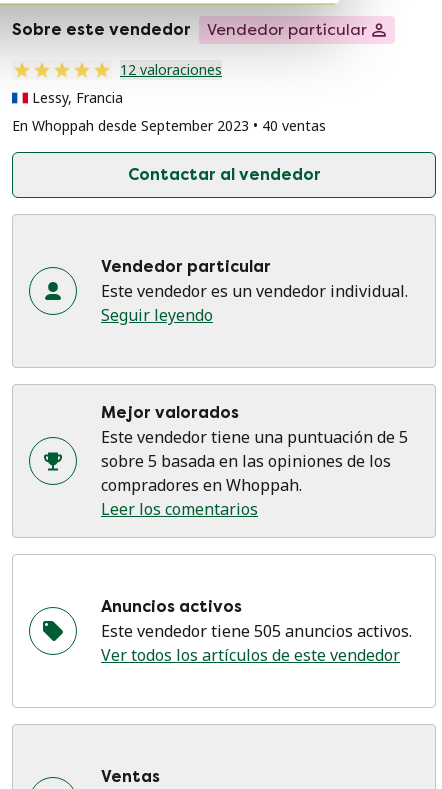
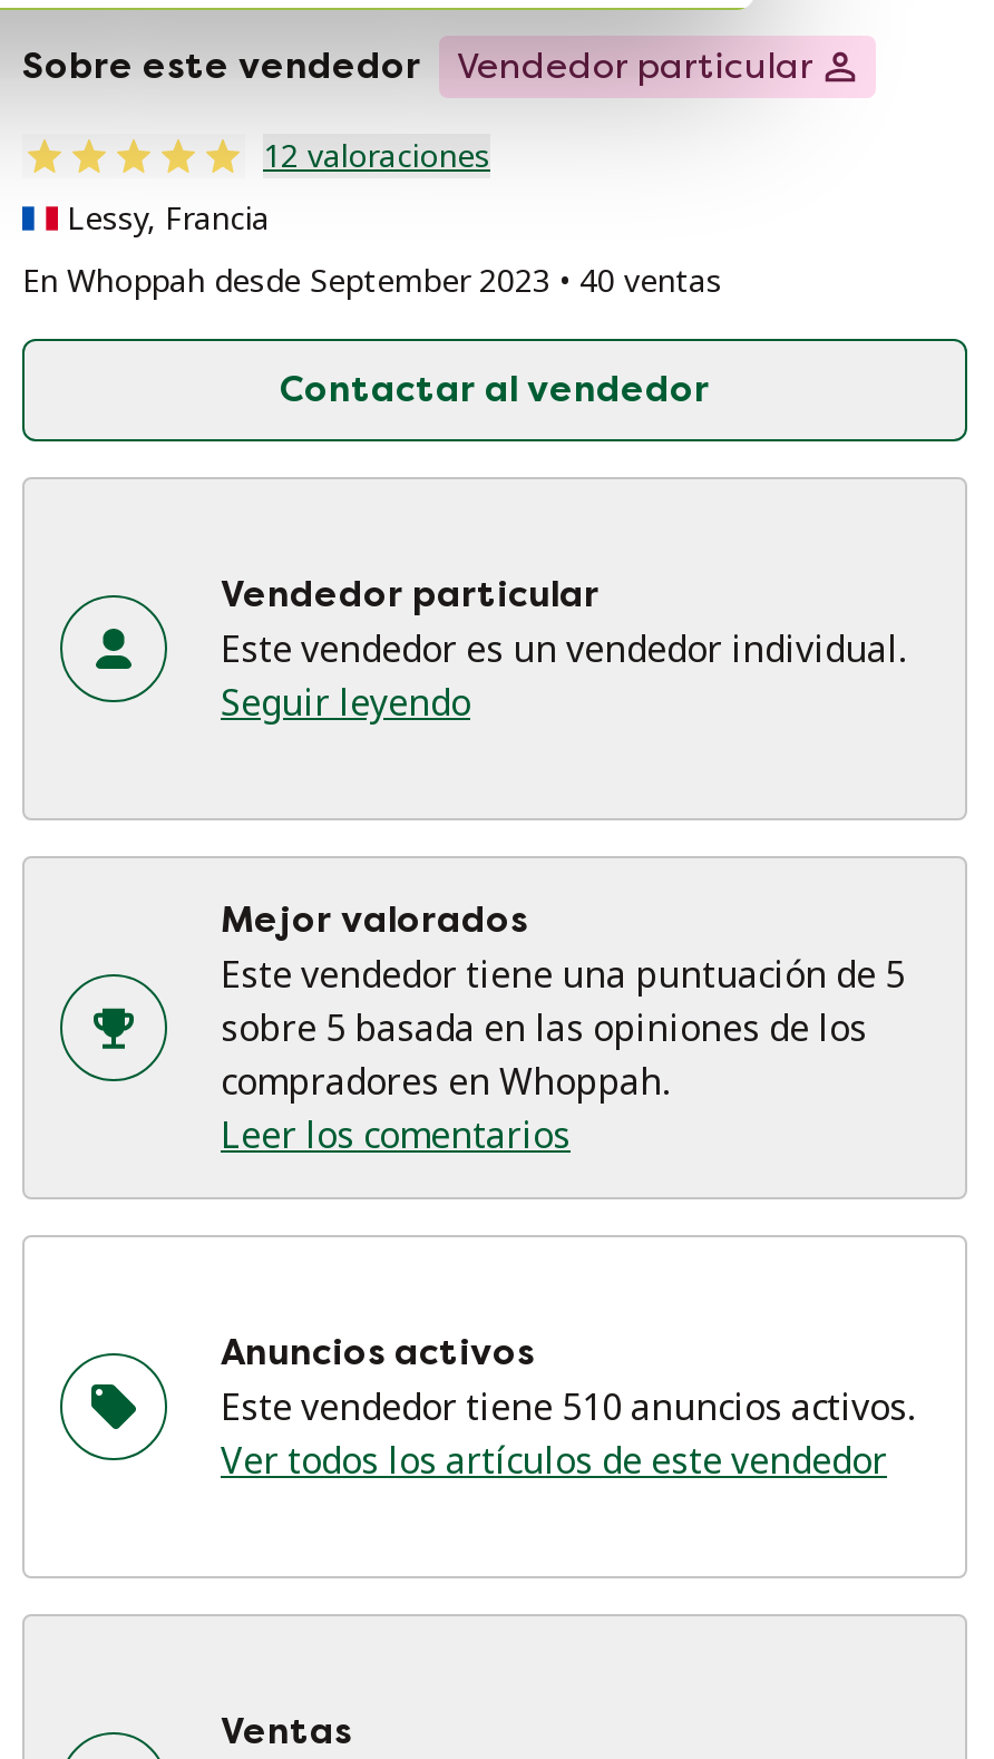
[101,620,412,642] Este vendedor tiene 505 anuncios activos. -> [221,1382,914,1431] Este vendedor tiene 510 anuncios activos.

